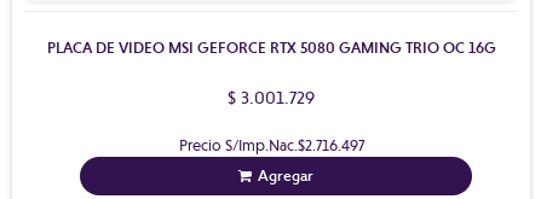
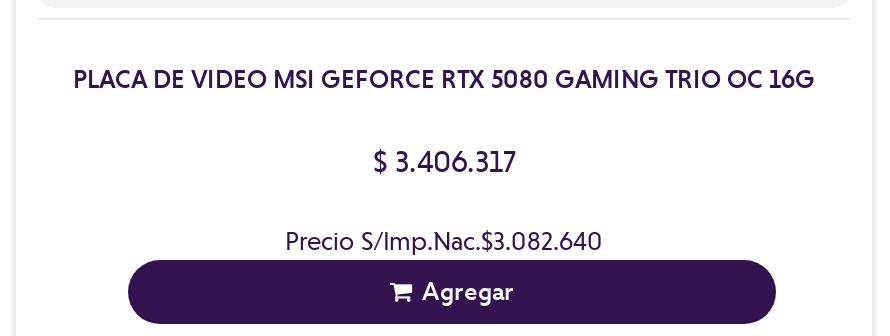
[228,87,315,109] $ 3.001.729 -> [373,144,515,180] $ 3.406.317
[179,137,364,155] Precio S/Imp.Nac.$2.716.497 -> [285,227,603,257] Precio S/Imp.Nac.$3.082.640

